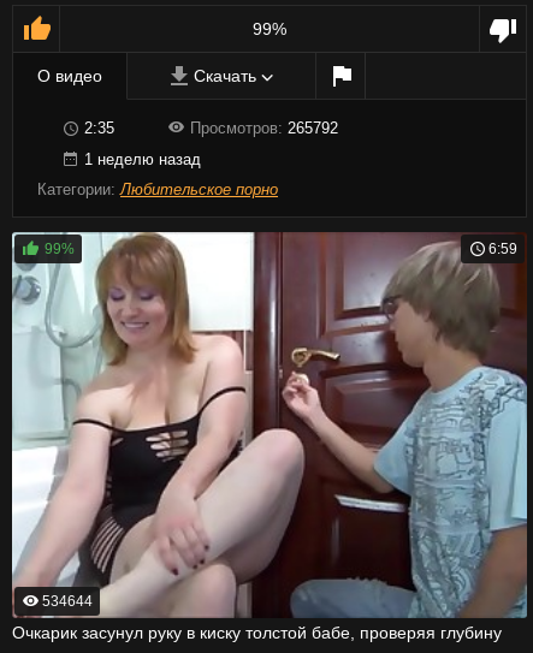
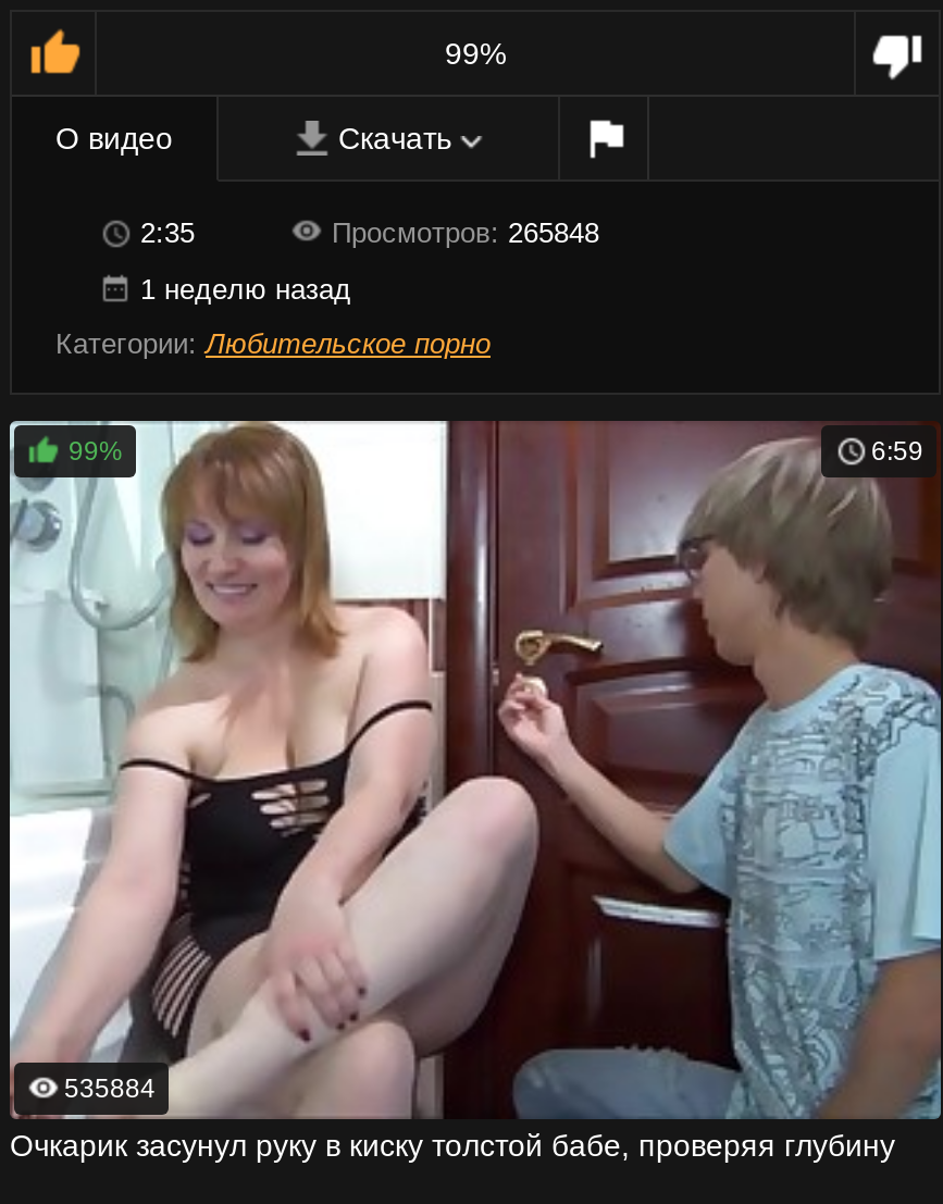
[190,119,338,137] Просмотров: 265792 -> [332,216,599,249] Просмотров: 265848
[42,593,93,609] 534644 -> [64,1073,156,1104] 535884

